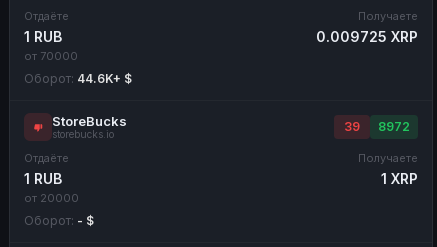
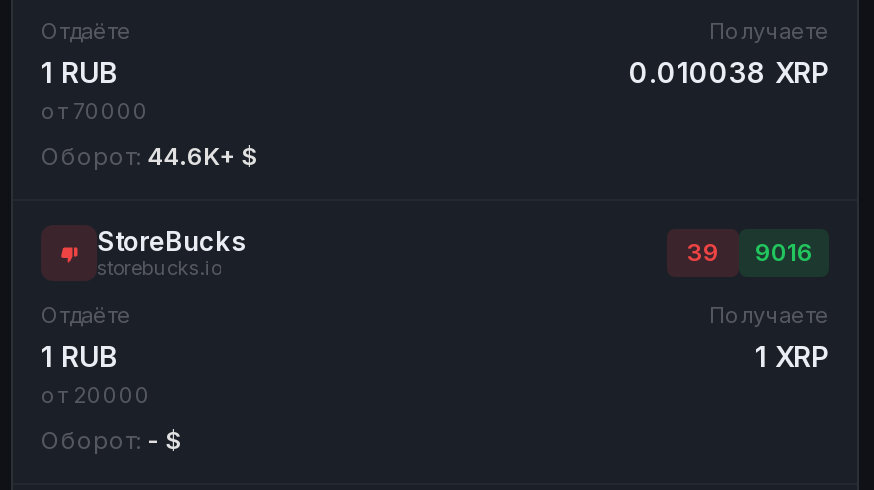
[316,27,418,44] 0.009725 XRP -> [629,54,829,88] 0.010038 XRP
[344,118,410,133] 39 8972 -> [687,236,813,266] 39 9016

